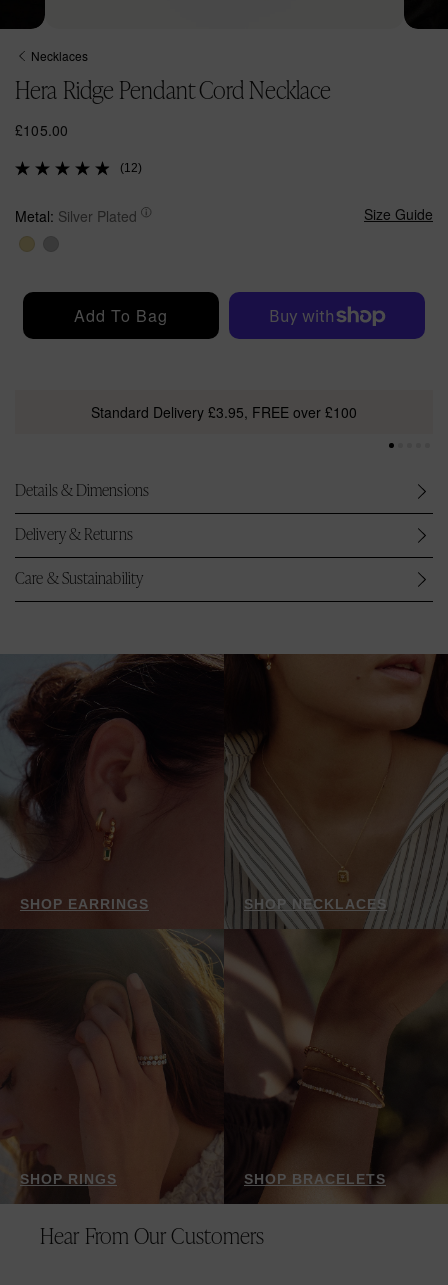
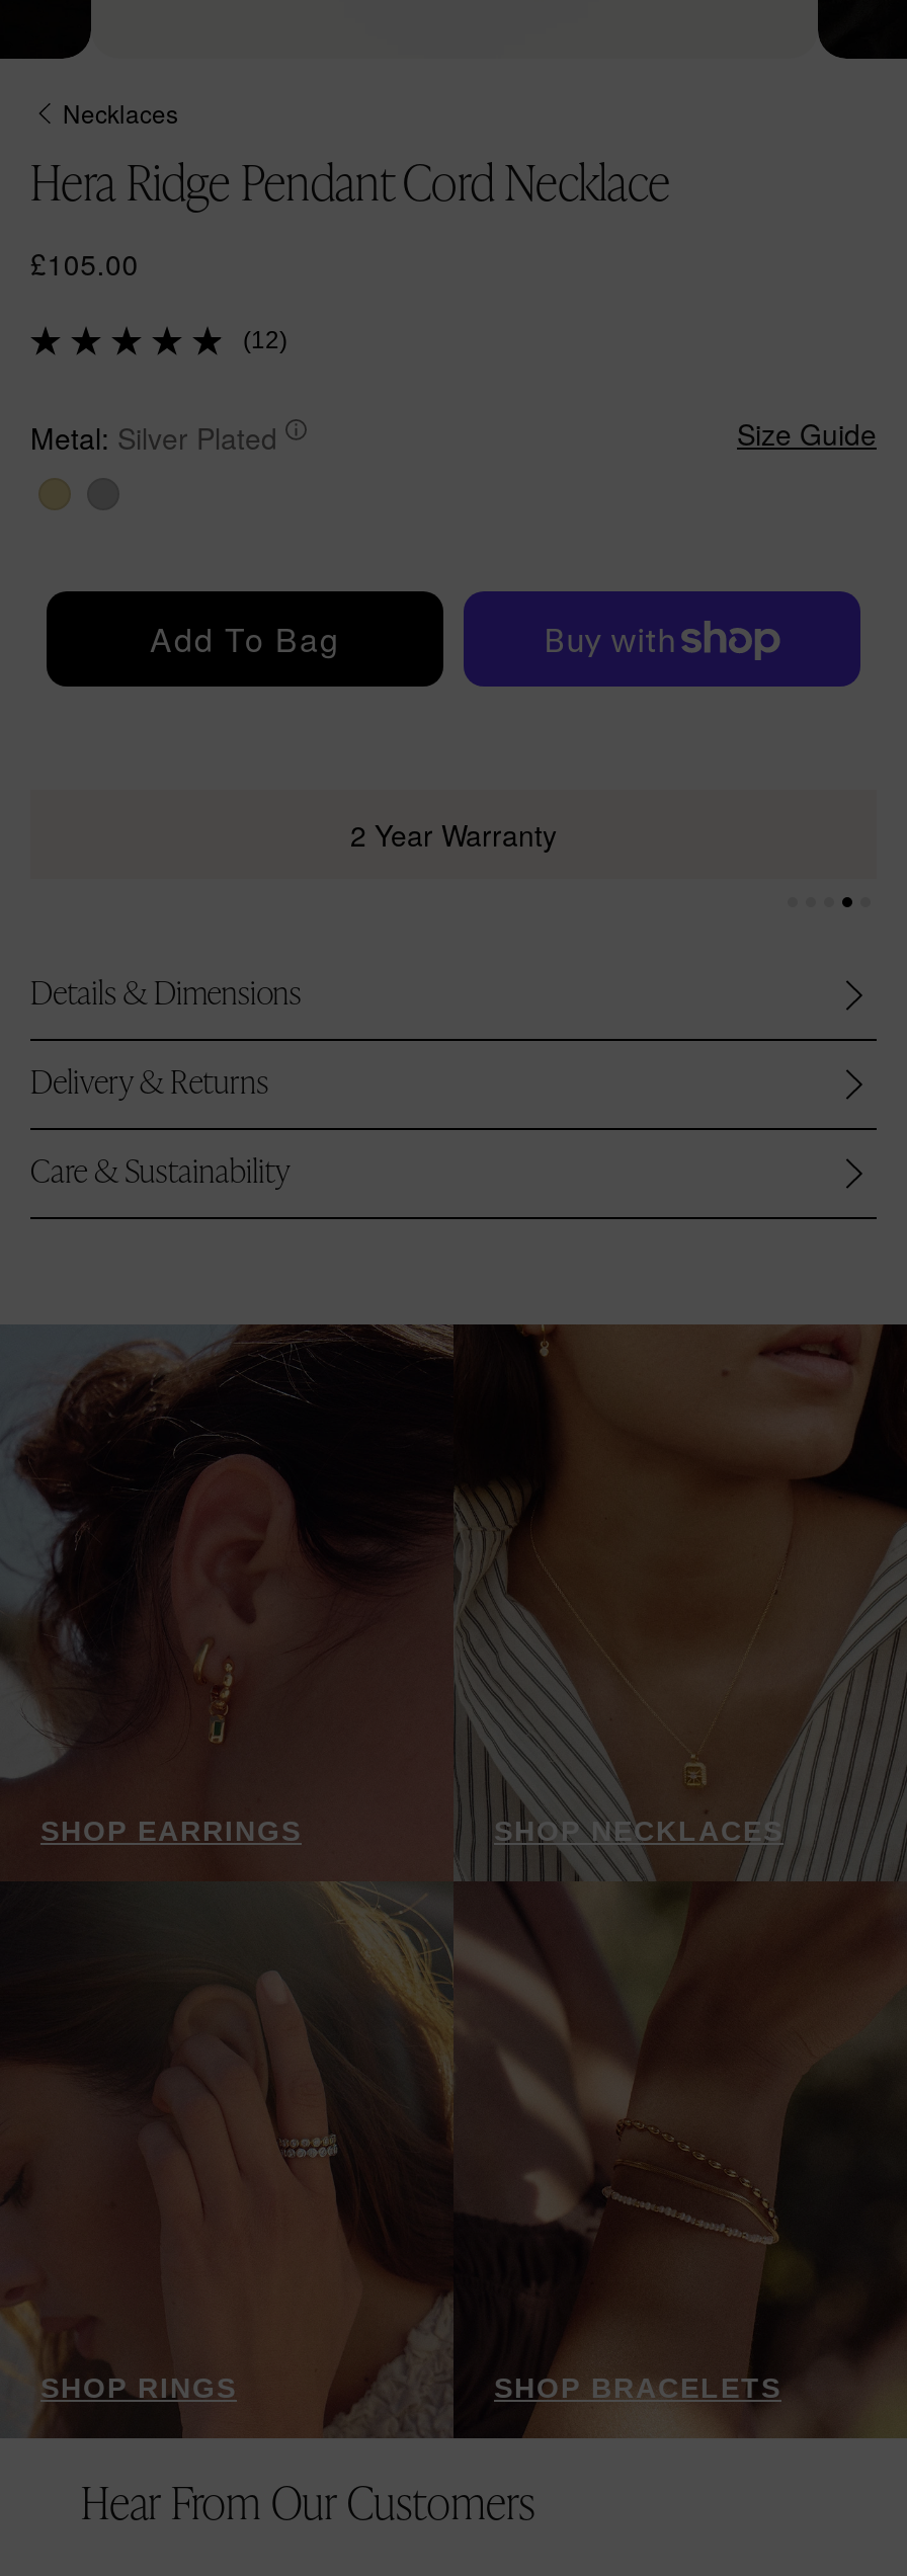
[91,402,357,422] Standard Delivery £3.95, FREE over £100 -> [346,814,553,854] 2 Year Warranty

